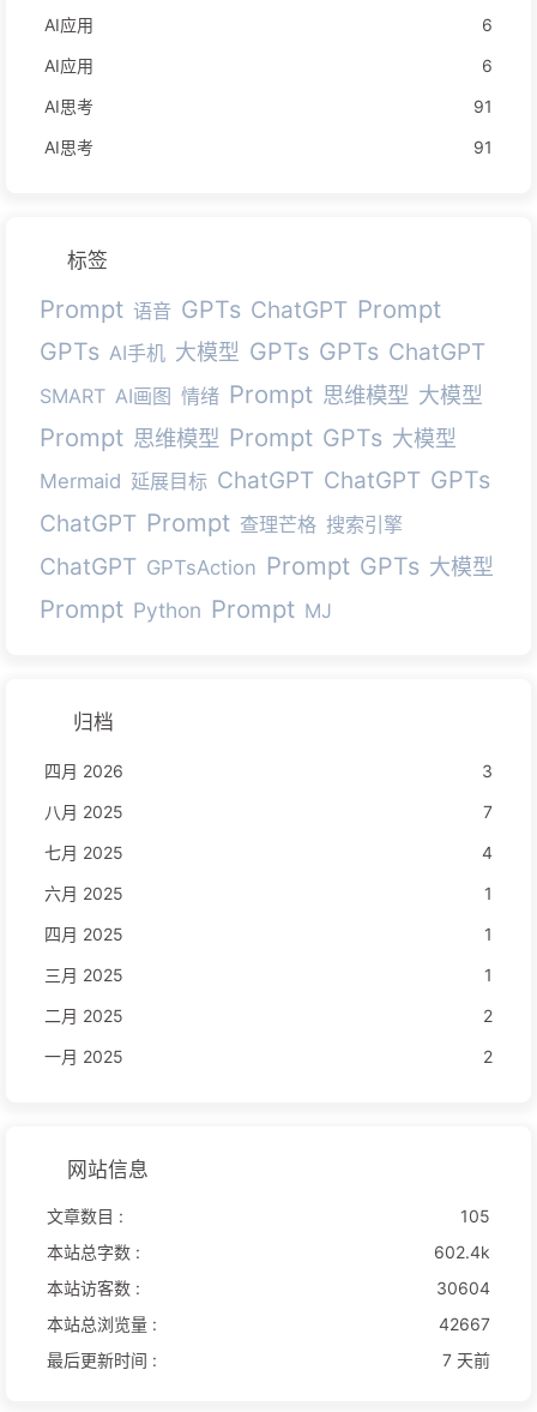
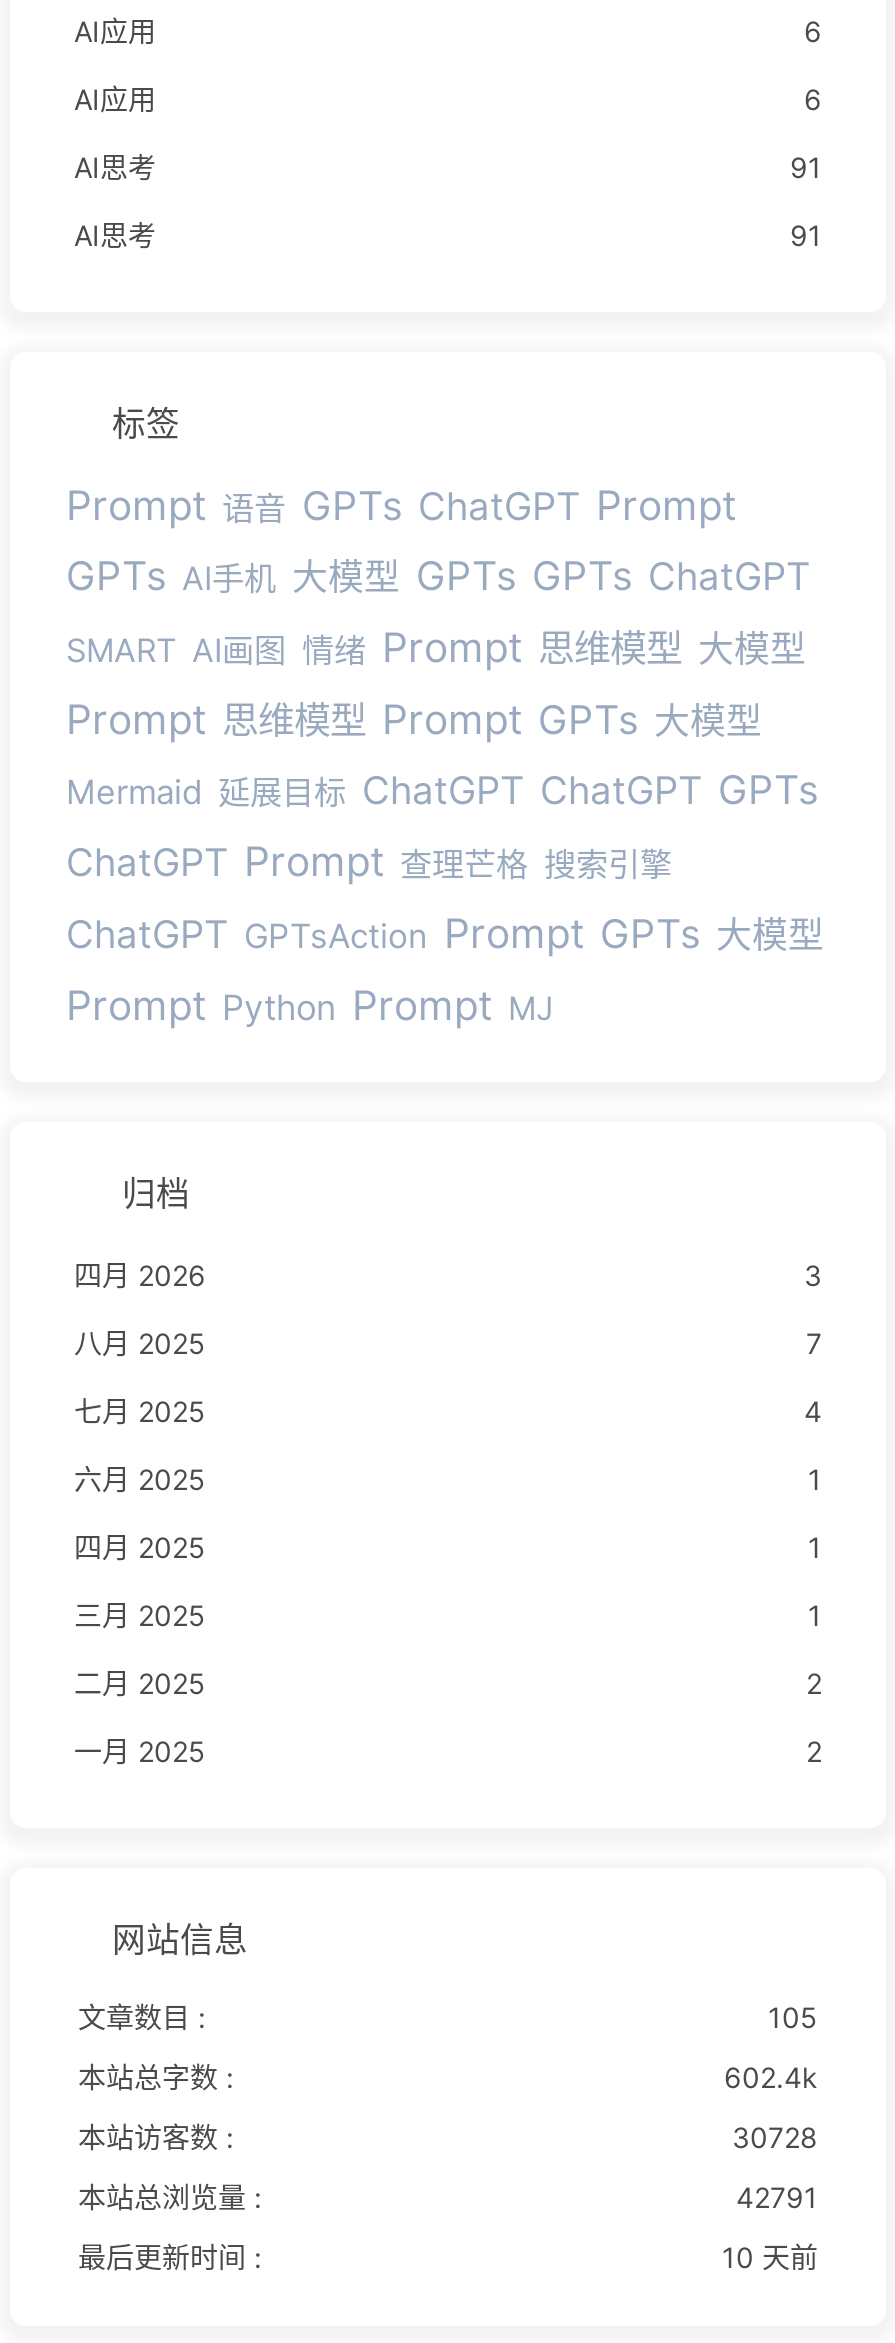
[436,1277,490,1298] 30604 -> [732,2120,818,2154] 30728
[439,1313,490,1334] 42667 -> [736,2180,818,2214] 42791
[442,1349,490,1370] 7 天前 -> [722,2240,818,2274] 10 天前

